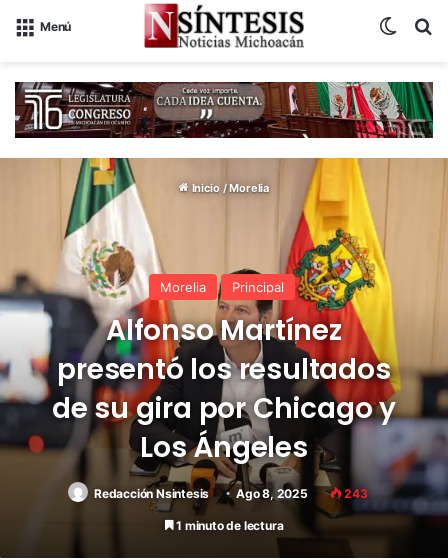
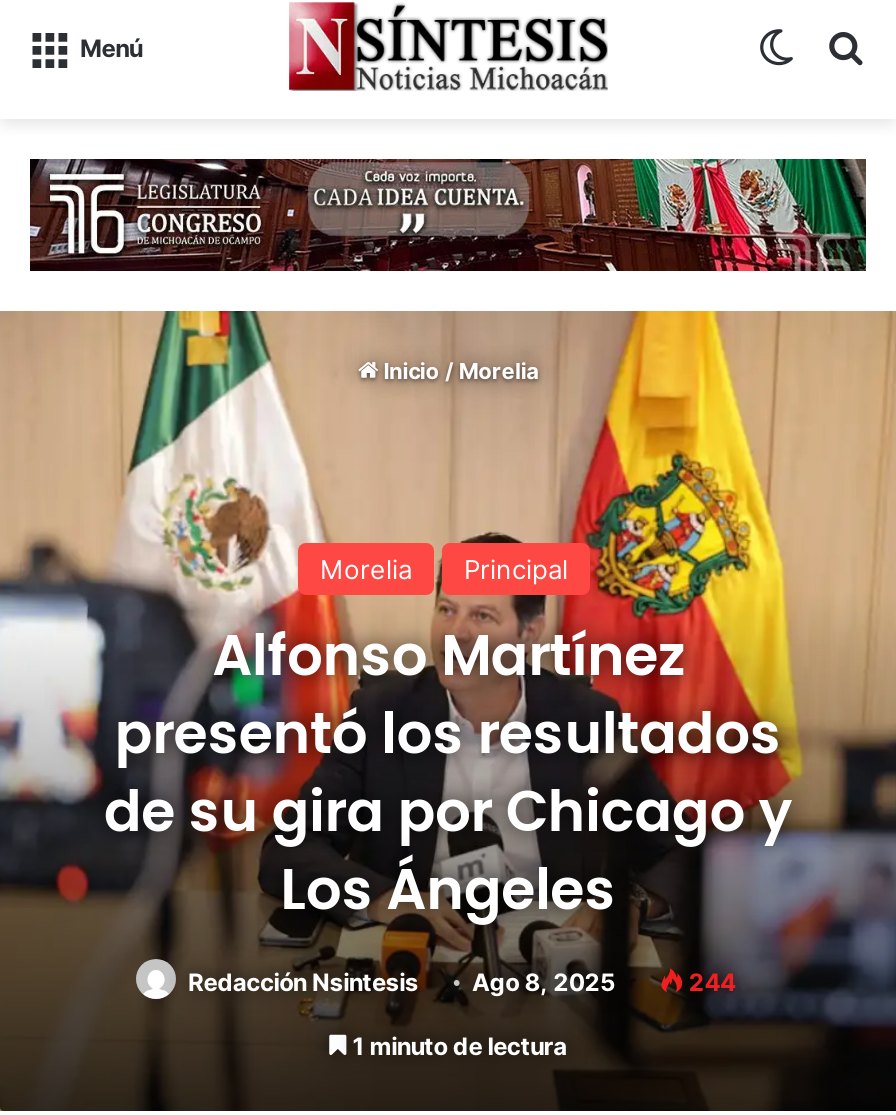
[342,486,368,501] 243 -> [683,966,736,996] 244

